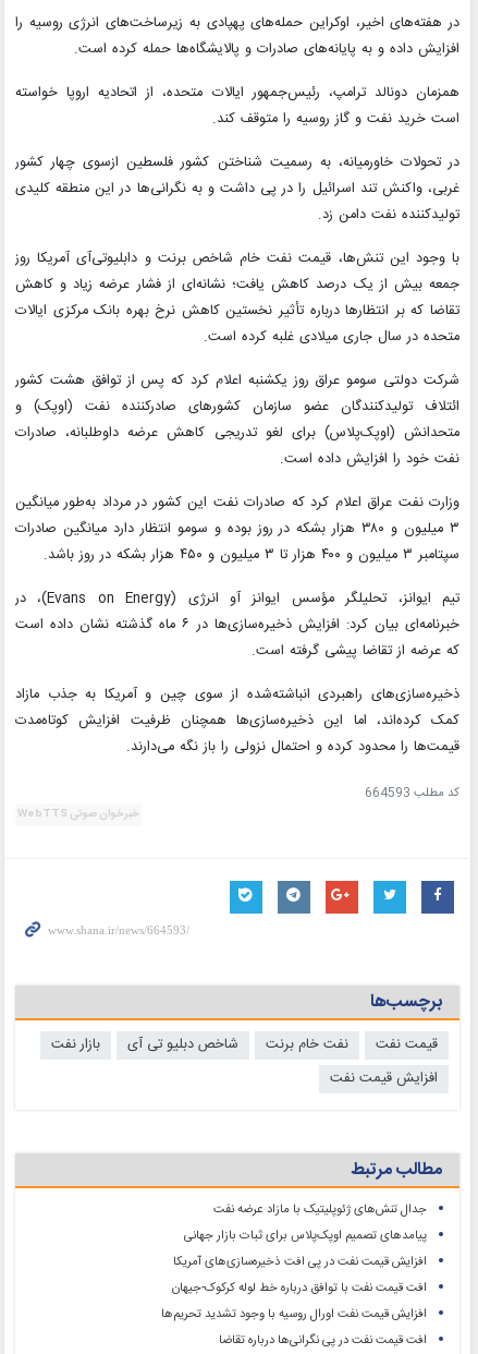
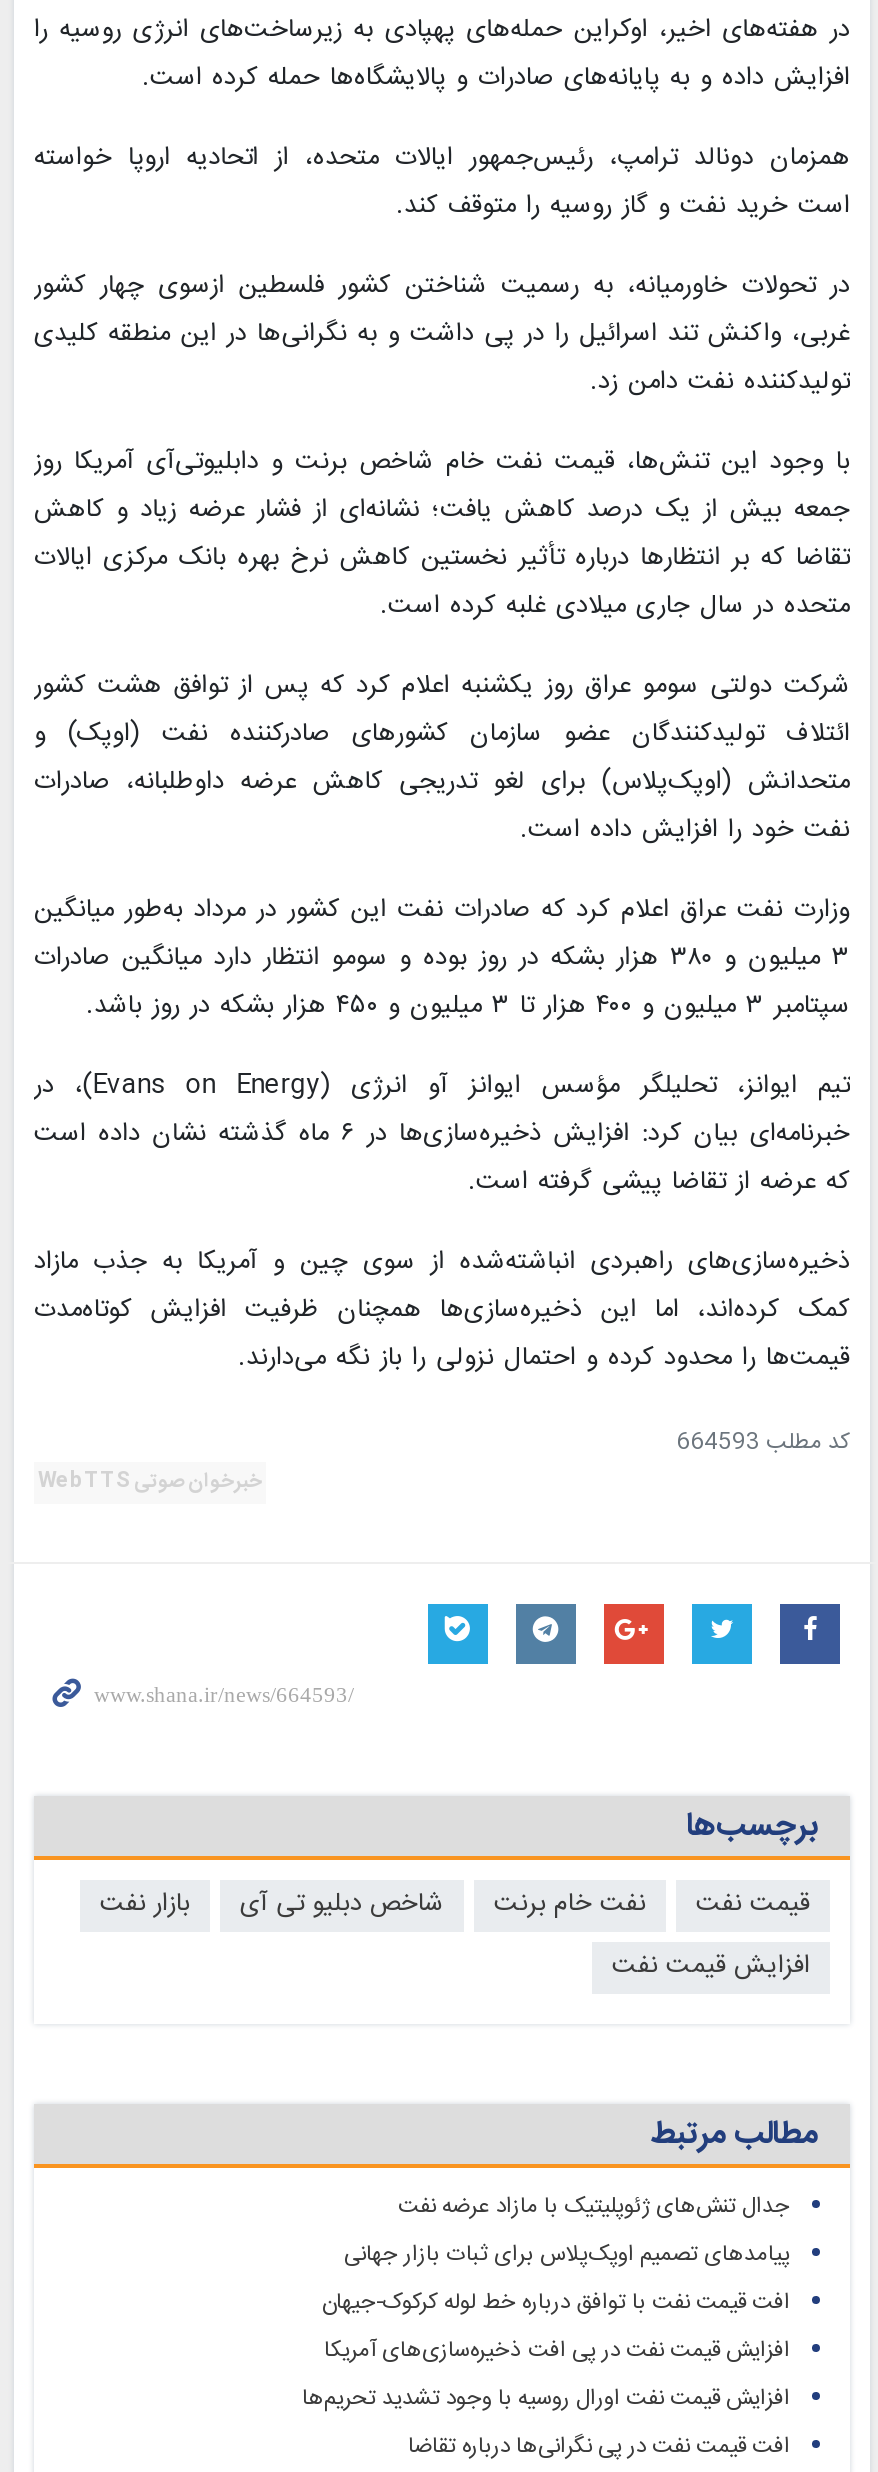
moved [173,1251,427,1272] -> [324,2331,790,2369]: افزایش قیمت نفت در پی افت ذخیره‌سازی‌های آمریکا
moved [172,1277,427,1298] -> [322,2283,790,2321]: افت قیمت نفت با توافق درباره خط لوله کرکوک-جیهان

